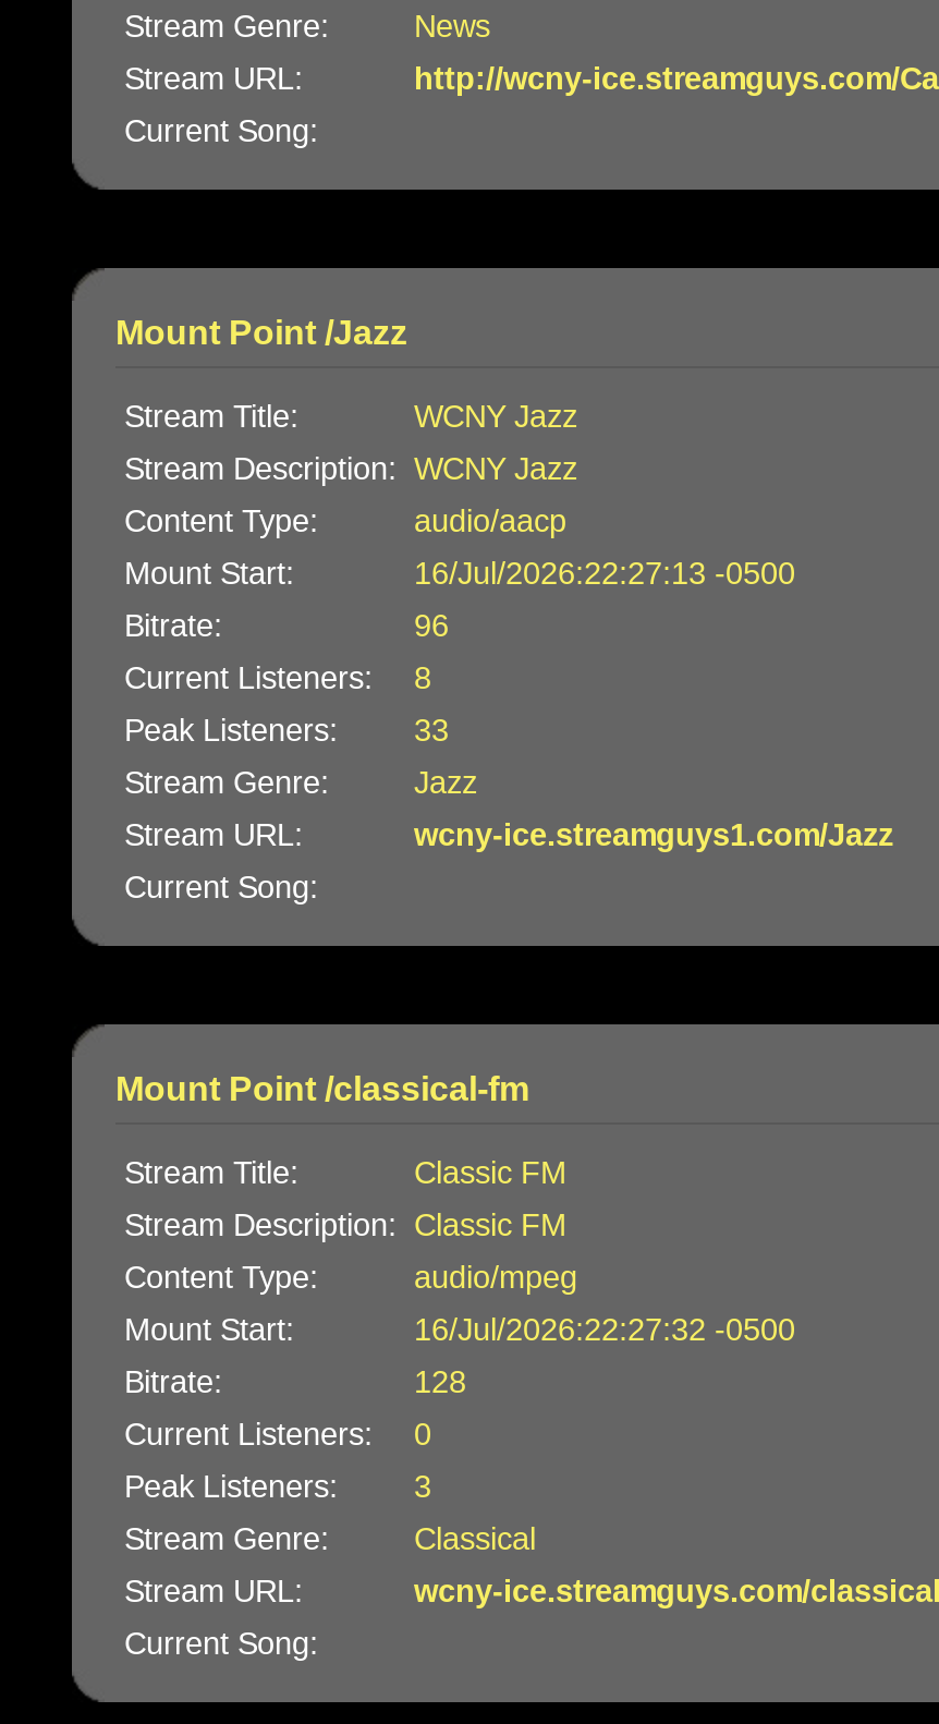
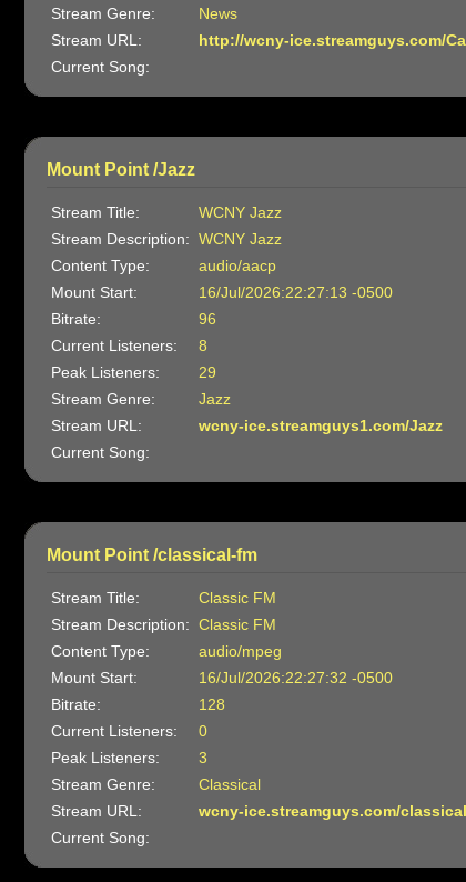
[414,713,449,748] 33 -> [199,363,216,381] 29

